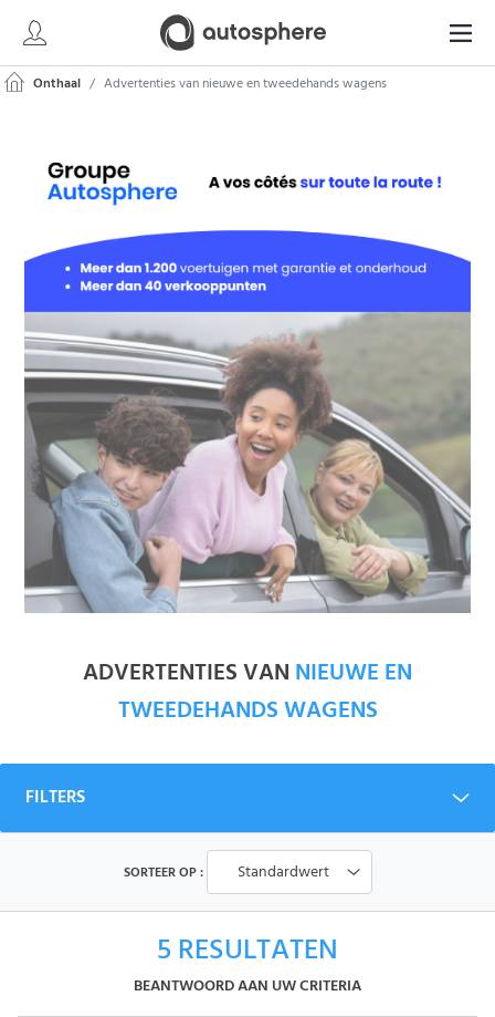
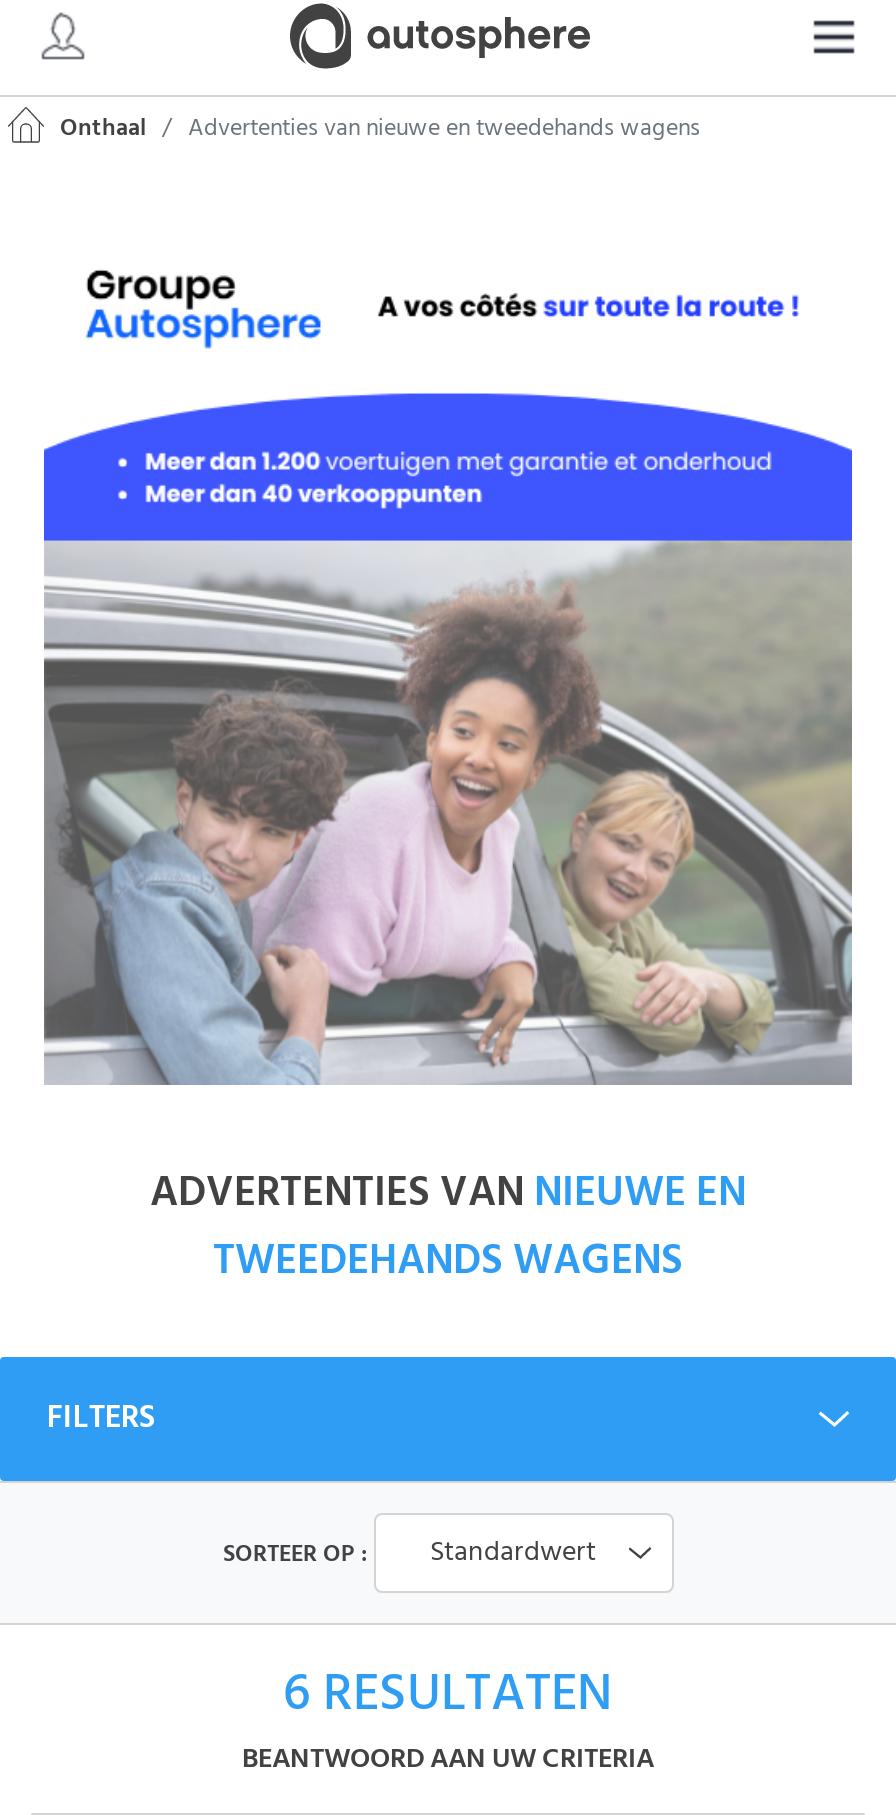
[157,929,338,974] 5 RESULTATEN -> [283,1655,613,1737] 6 RESULTATEN

